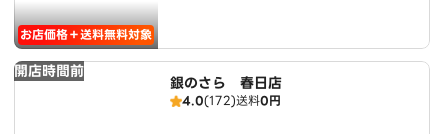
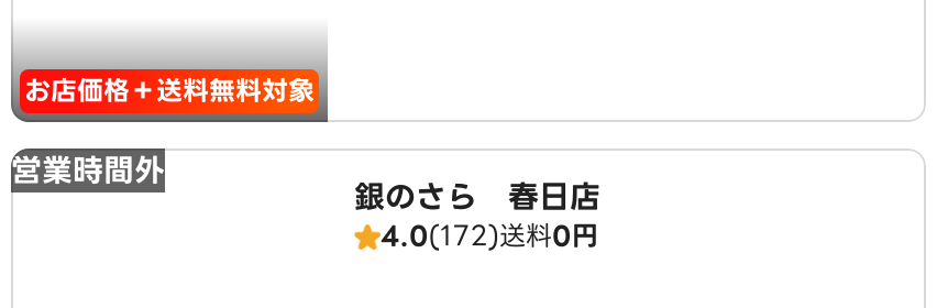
[14,60,84,82] 開店時間前 -> [11,146,165,195] 営業時間外

